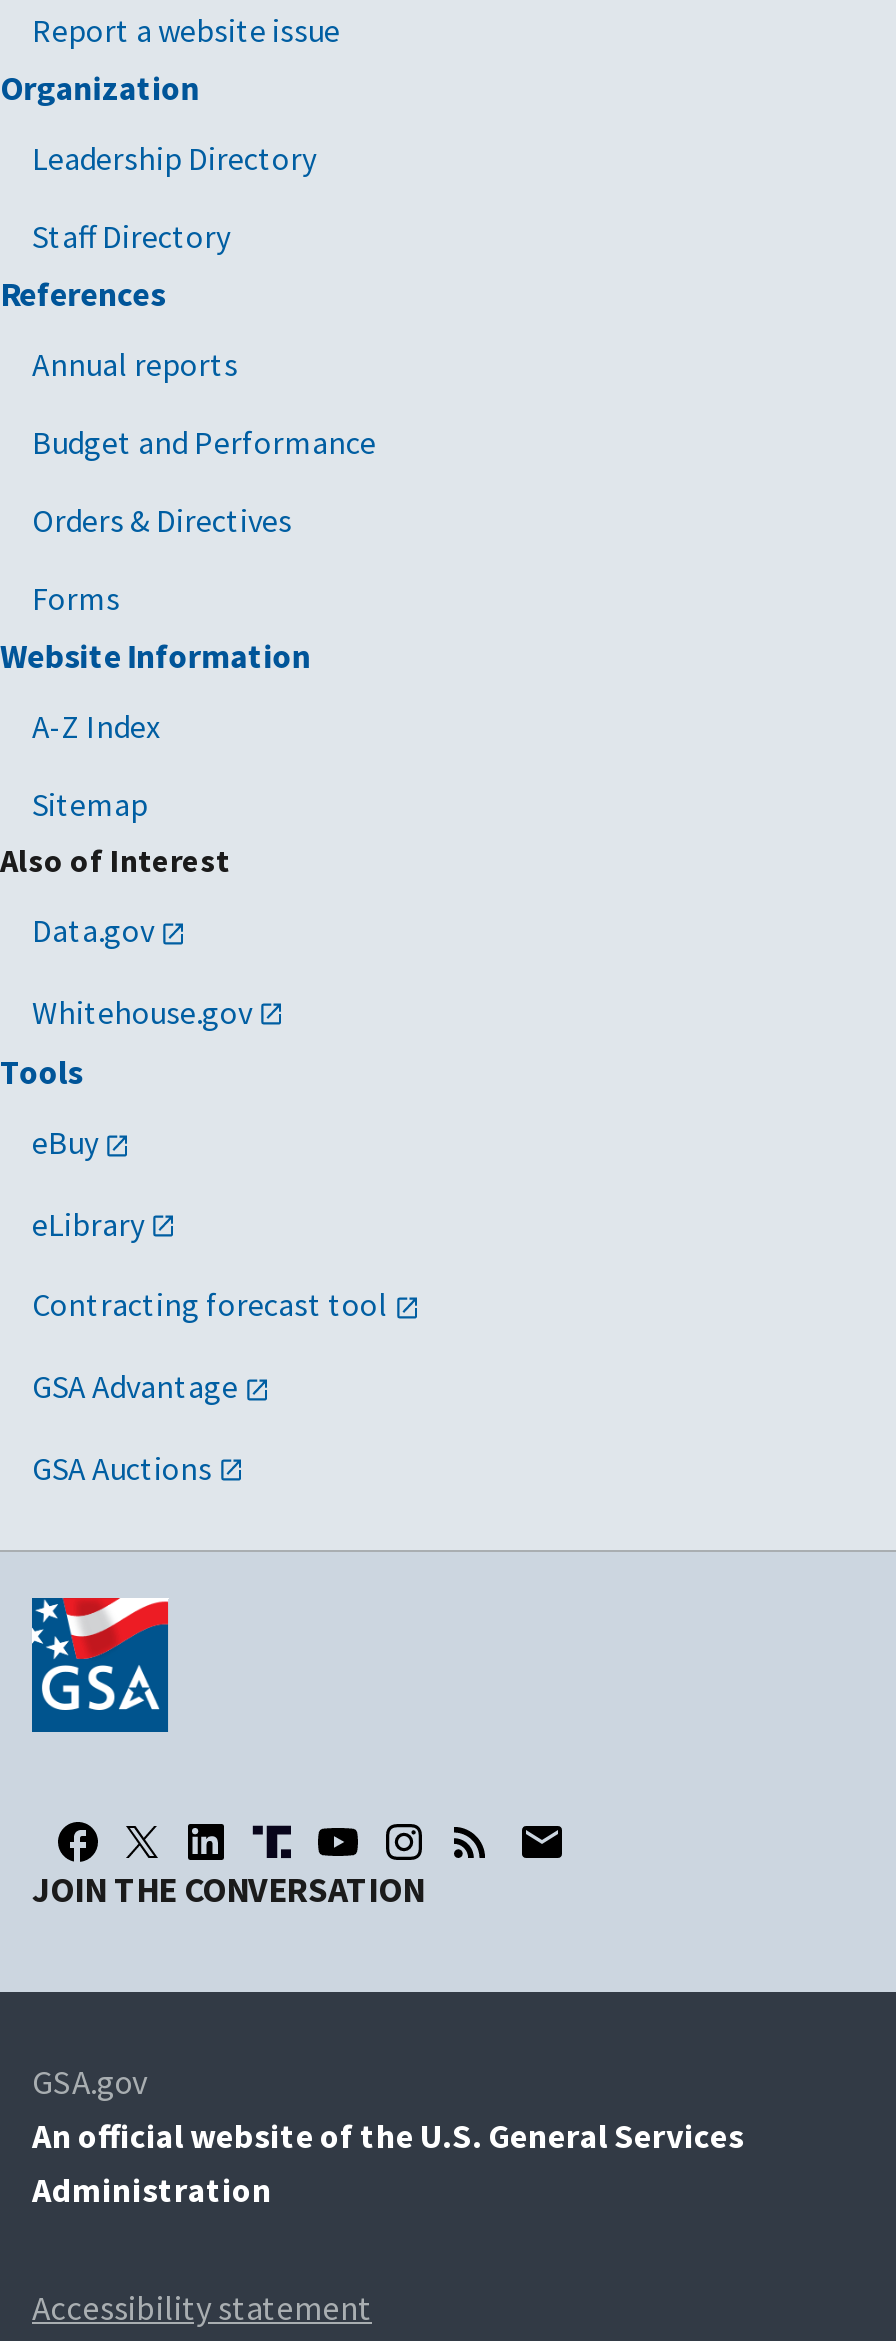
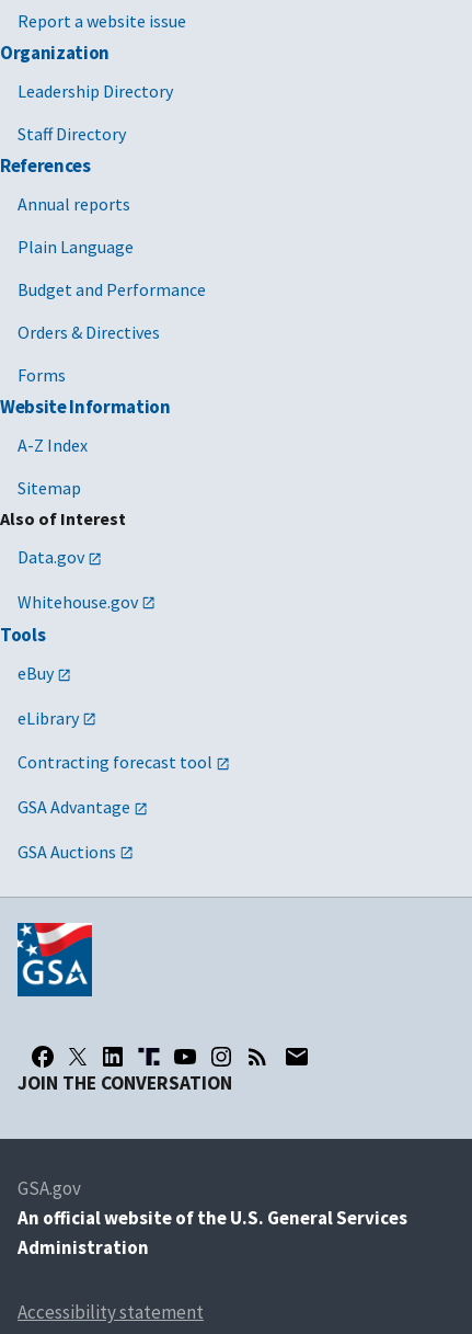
none -> [18,236,134,257] Plain Language

